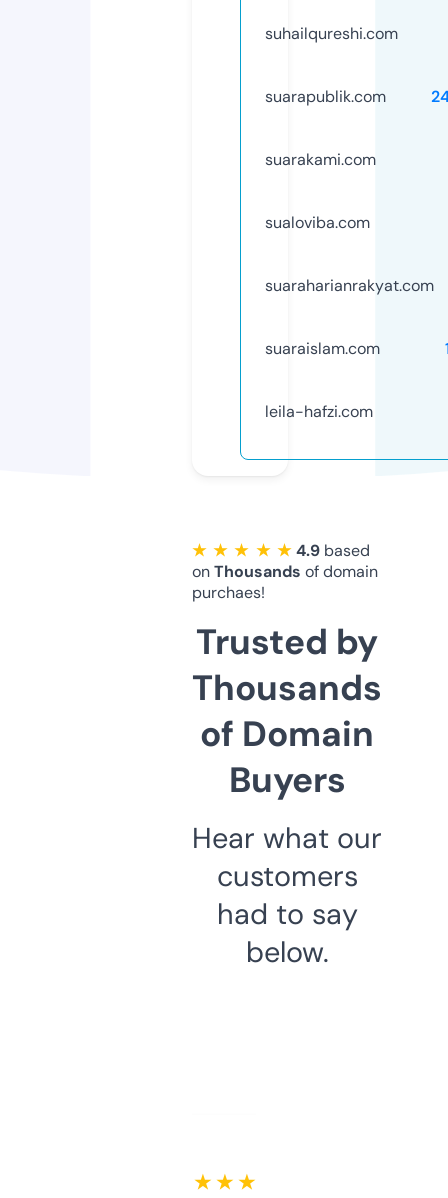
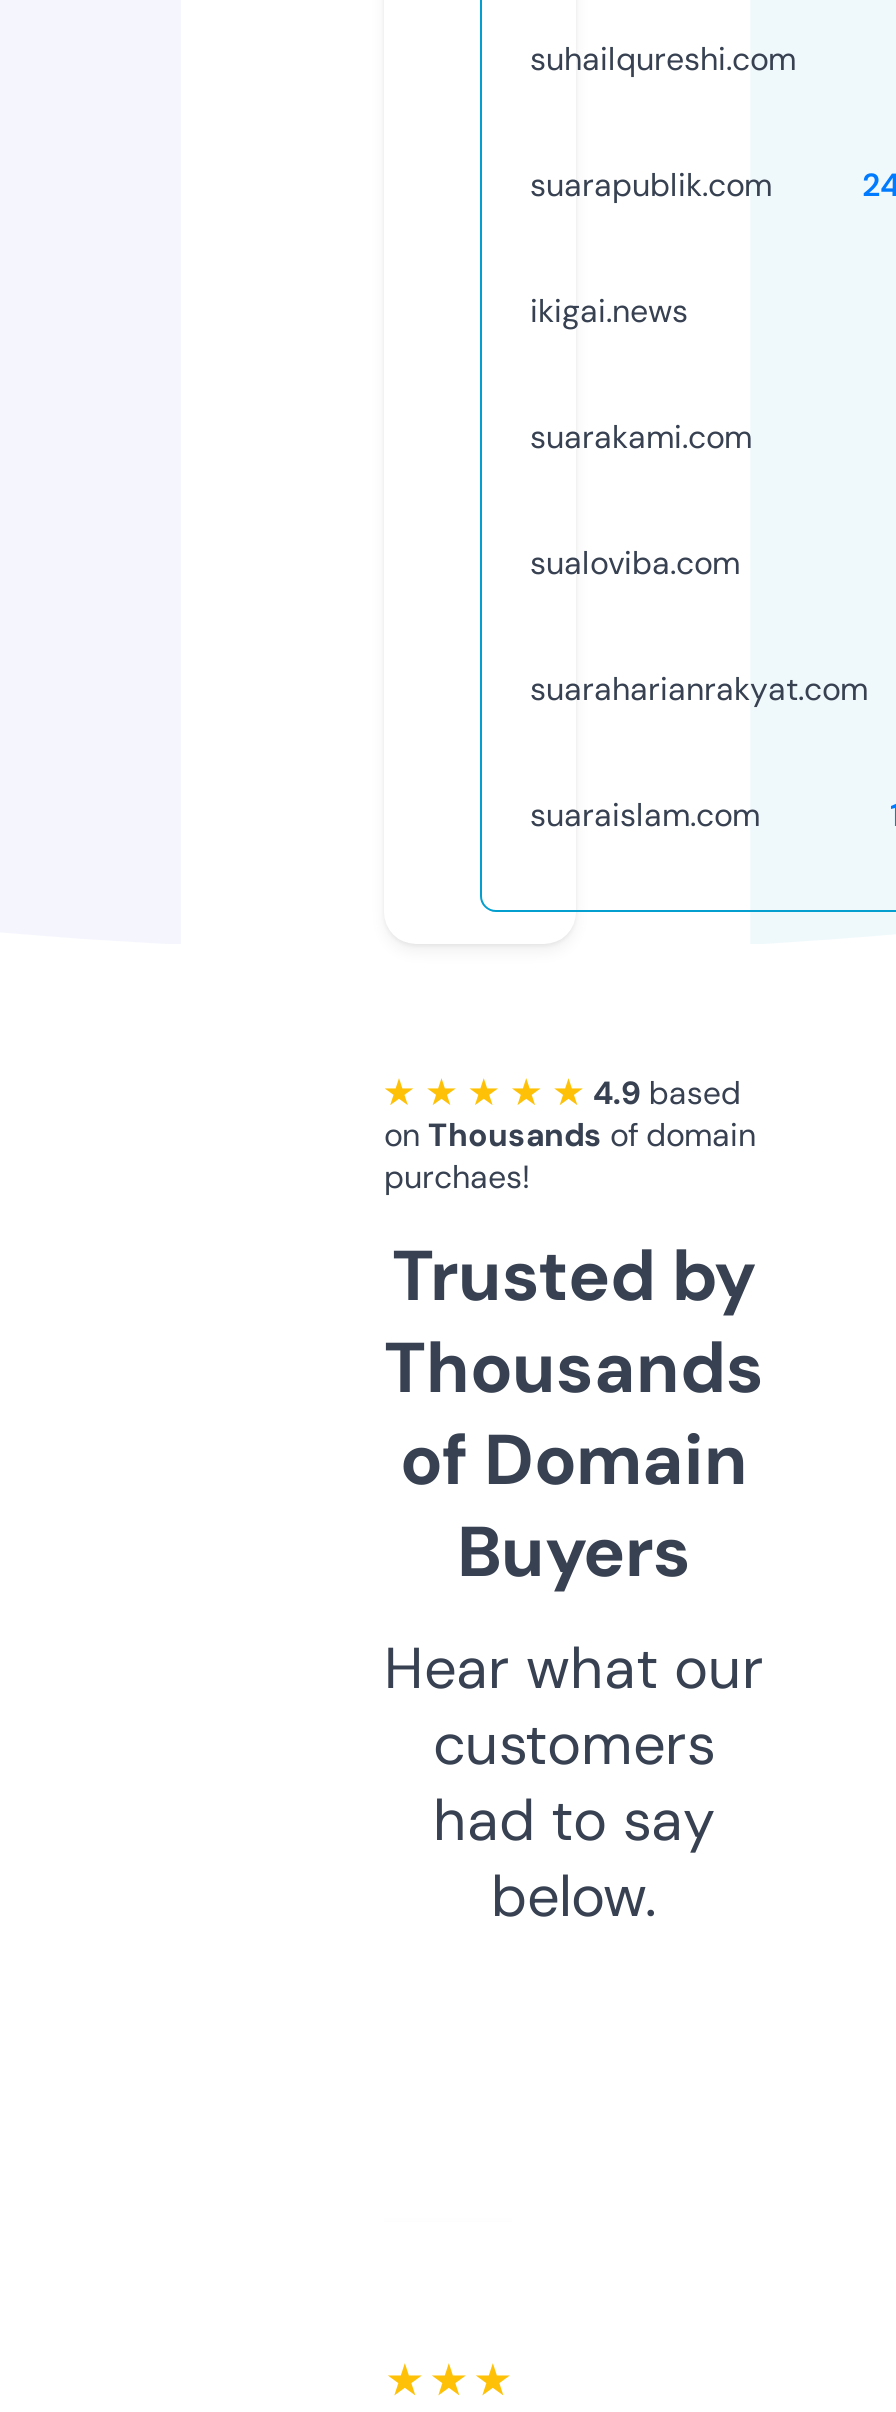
none -> [530,290,688,332] ikigai.news
moved [265,149,434,359] -> [530,416,868,836]: suarakami.com | sualoviba.com | suaraharianrakyat.com | suaraislam.com
[265,401,373,422] leila-hafzi.com -> none

